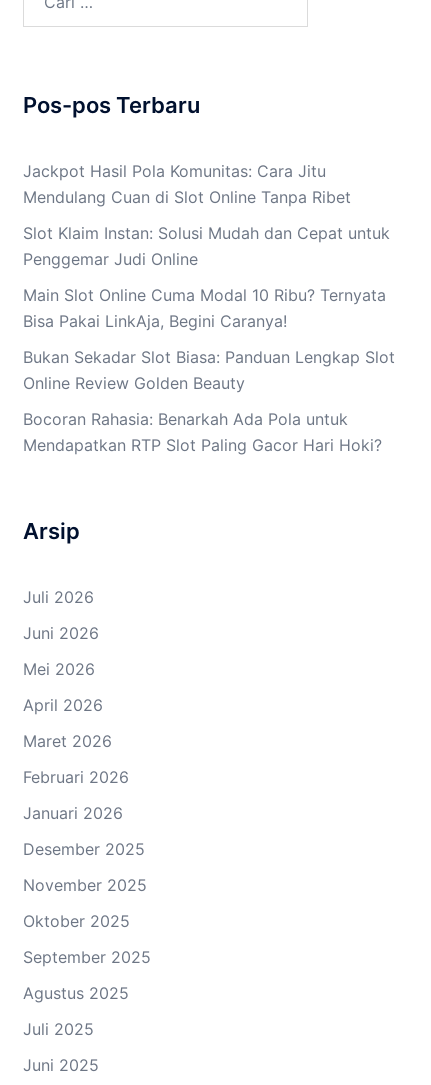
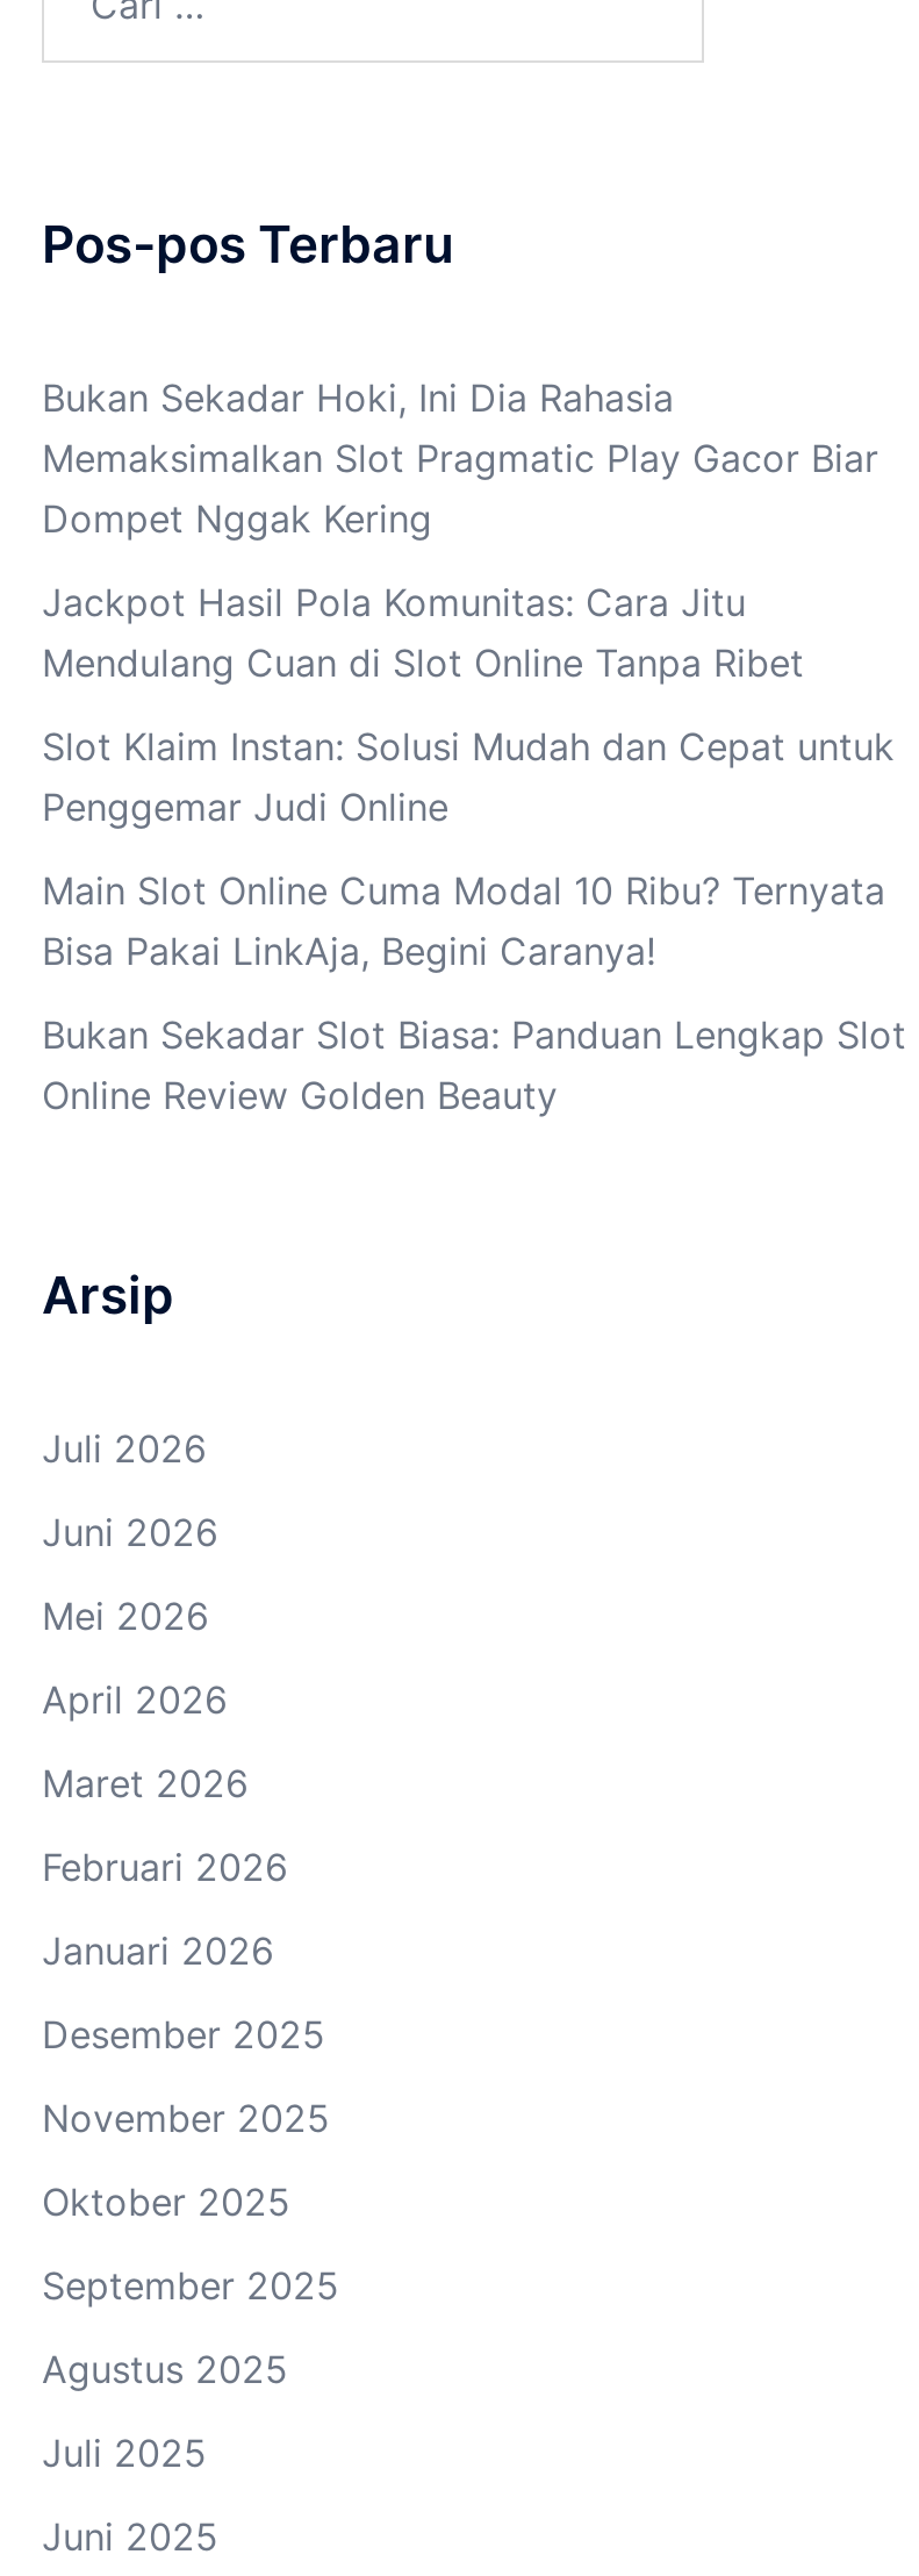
none -> [42,373,878,541] Bukan Sekadar Hoki, Ini Dia Rahasia | Memaksimalkan Slot Pragmatic Play Gacor Biar | Dompet Nggak Kering
moved [23,161,395,393] -> [42,578,906,1117]: Jackpot Hasil Pola Komunitas: Cara Jitu | Mendulang Cuan di Slot Online Tanpa Ribet | Slot Klaim Instan: Solusi Mudah dan Cepat untuk | Penggemar Judi Online | Main Slot Online Cuma Modal 10 Ribu? Ternyata | Bisa Pakai LinkAja, Begini Caranya! | Bukan Sekadar Slot Biasa: Panduan Lengkap Slot | Online Review Golden Beauty
[23,409,382,455] Bocoran Rahasia: Benarkah Ada Pola untuk | Mendapatkan RTP Slot Paling Gacor Hari Hoki? -> none

